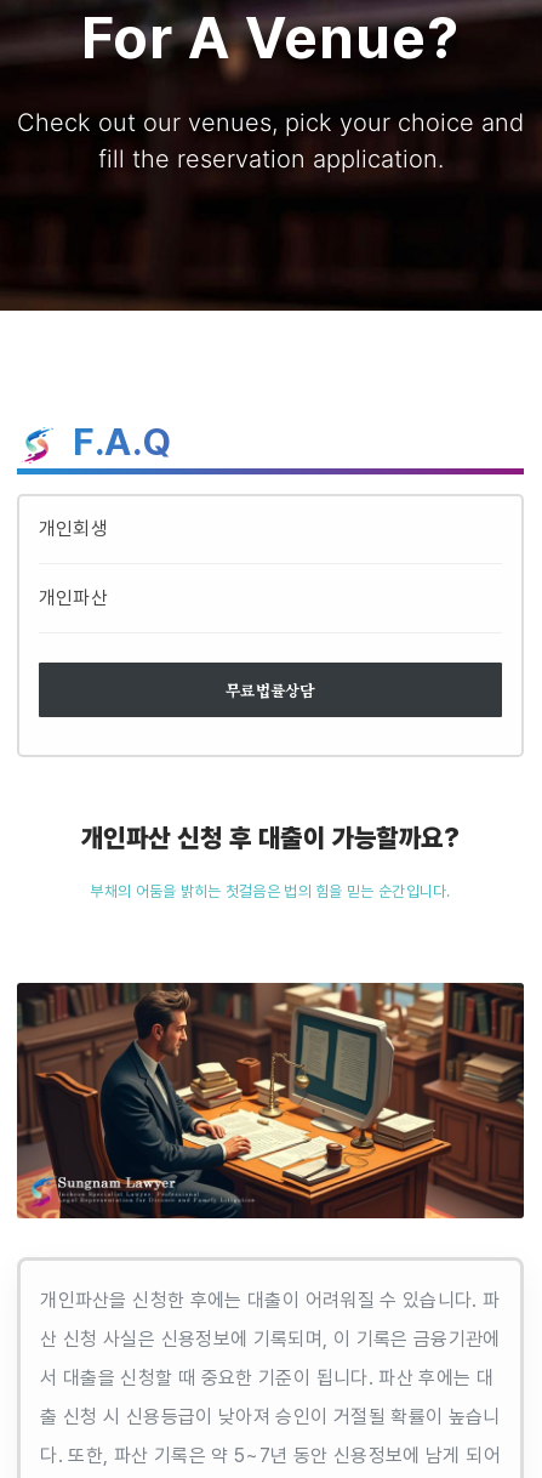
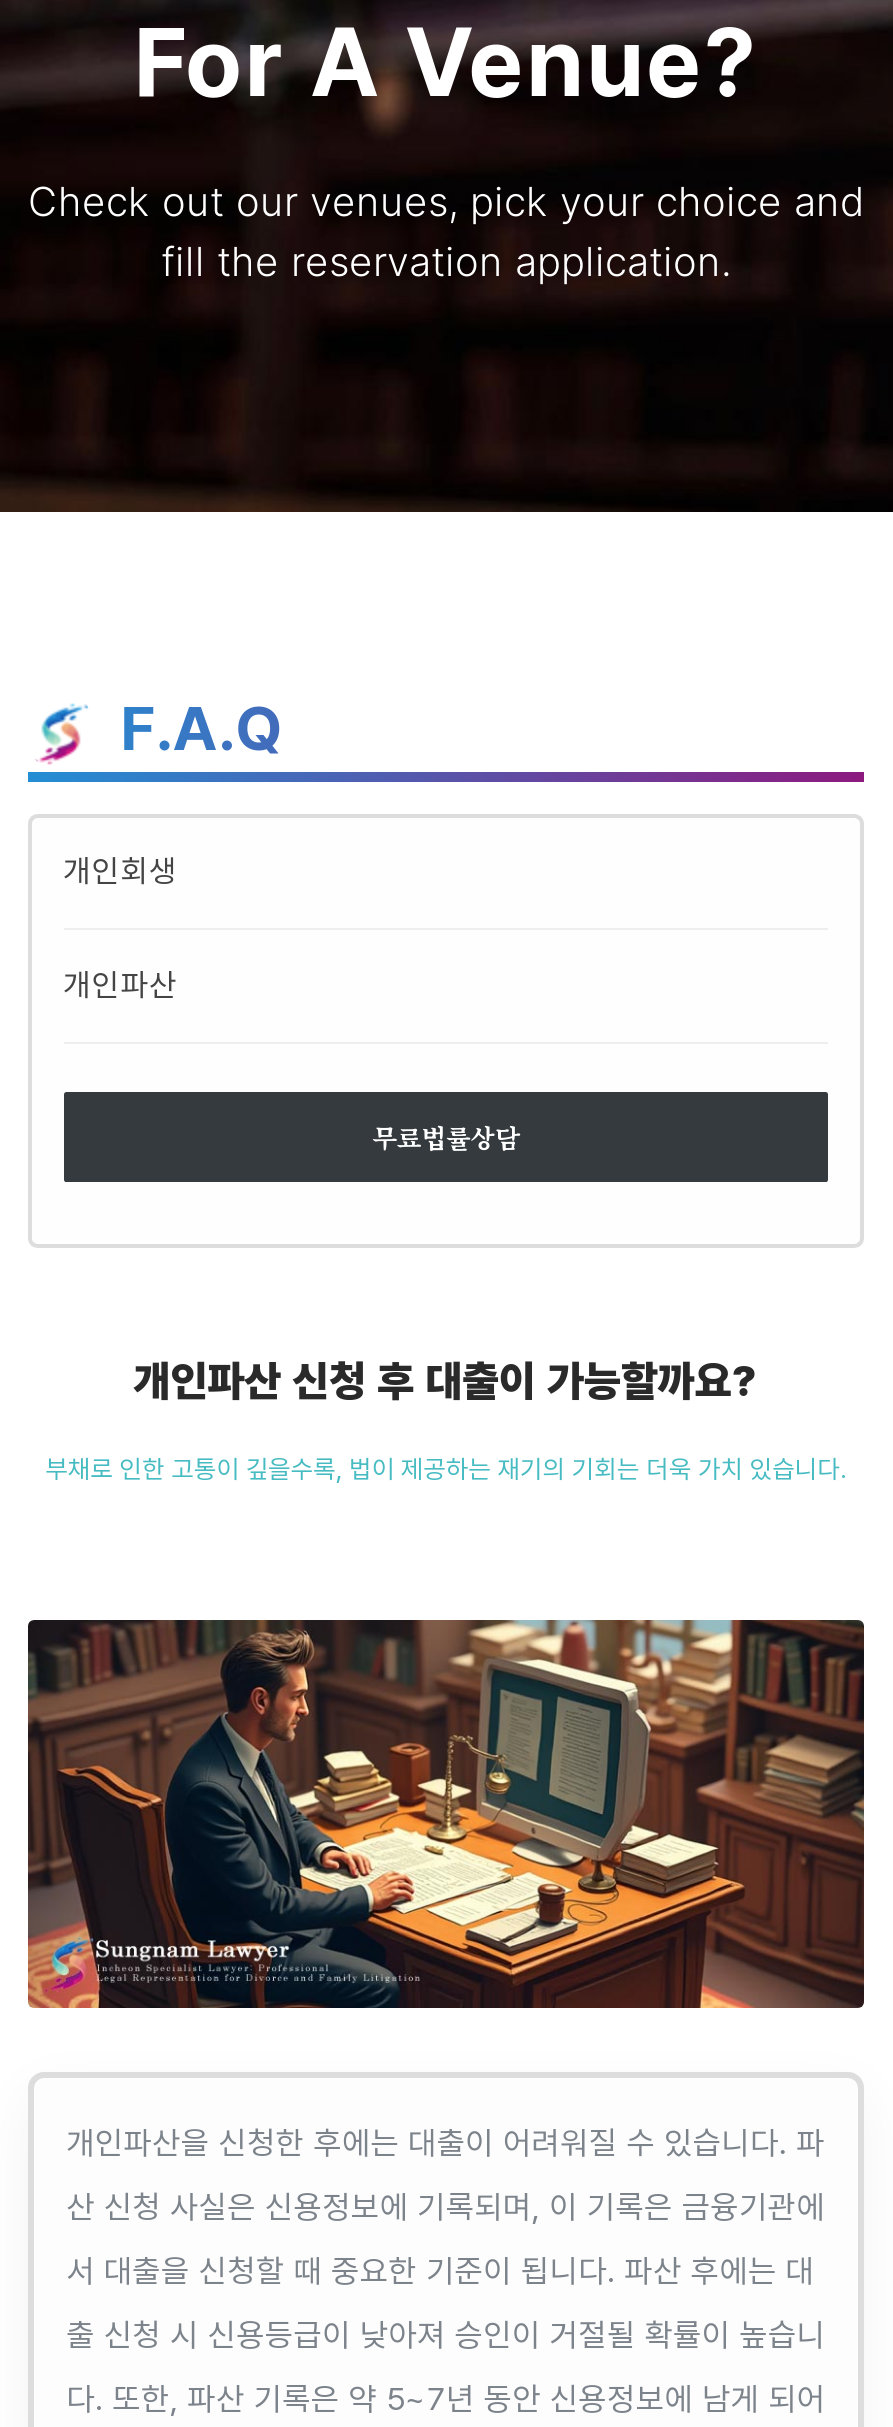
[90,882,450,900] 부채의 어둠을 밝히는 첫걸음은 법의 힘을 믿는 순간입니다. -> [45,1454,847,1484] 부채로 인한 고통이 깊을수록, 법이 제공하는 재기의 기회는 더욱 가치 있습니다.

